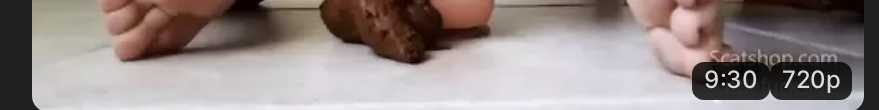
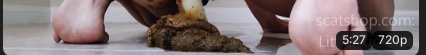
[704,64,840,94] 9:30 720p -> [342,32,407,47] 5:27 720p

